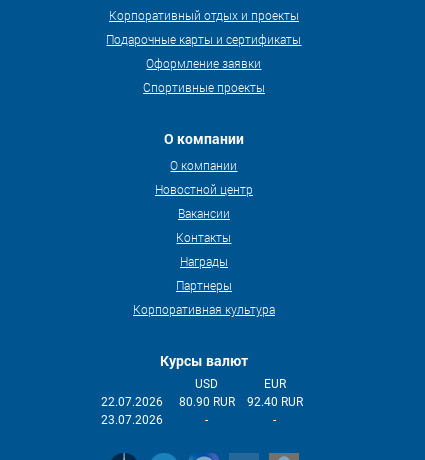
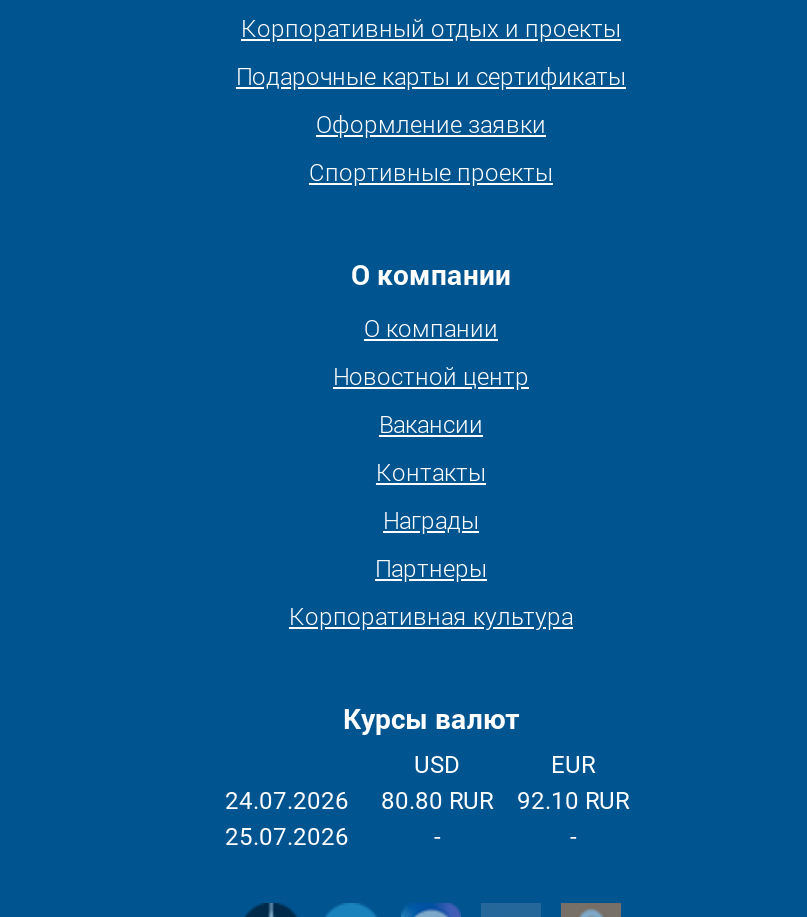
[101,395,163,409] 22.07.2026 -> [225,787,349,815] 24.07.2026
[179,395,235,409] 80.90 RUR -> [381,787,493,815] 80.80 RUR
[247,395,303,409] 92.40 RUR -> [517,787,629,815] 92.10 RUR
[101,413,163,427] 23.07.2026 -> [225,823,349,851] 25.07.2026

